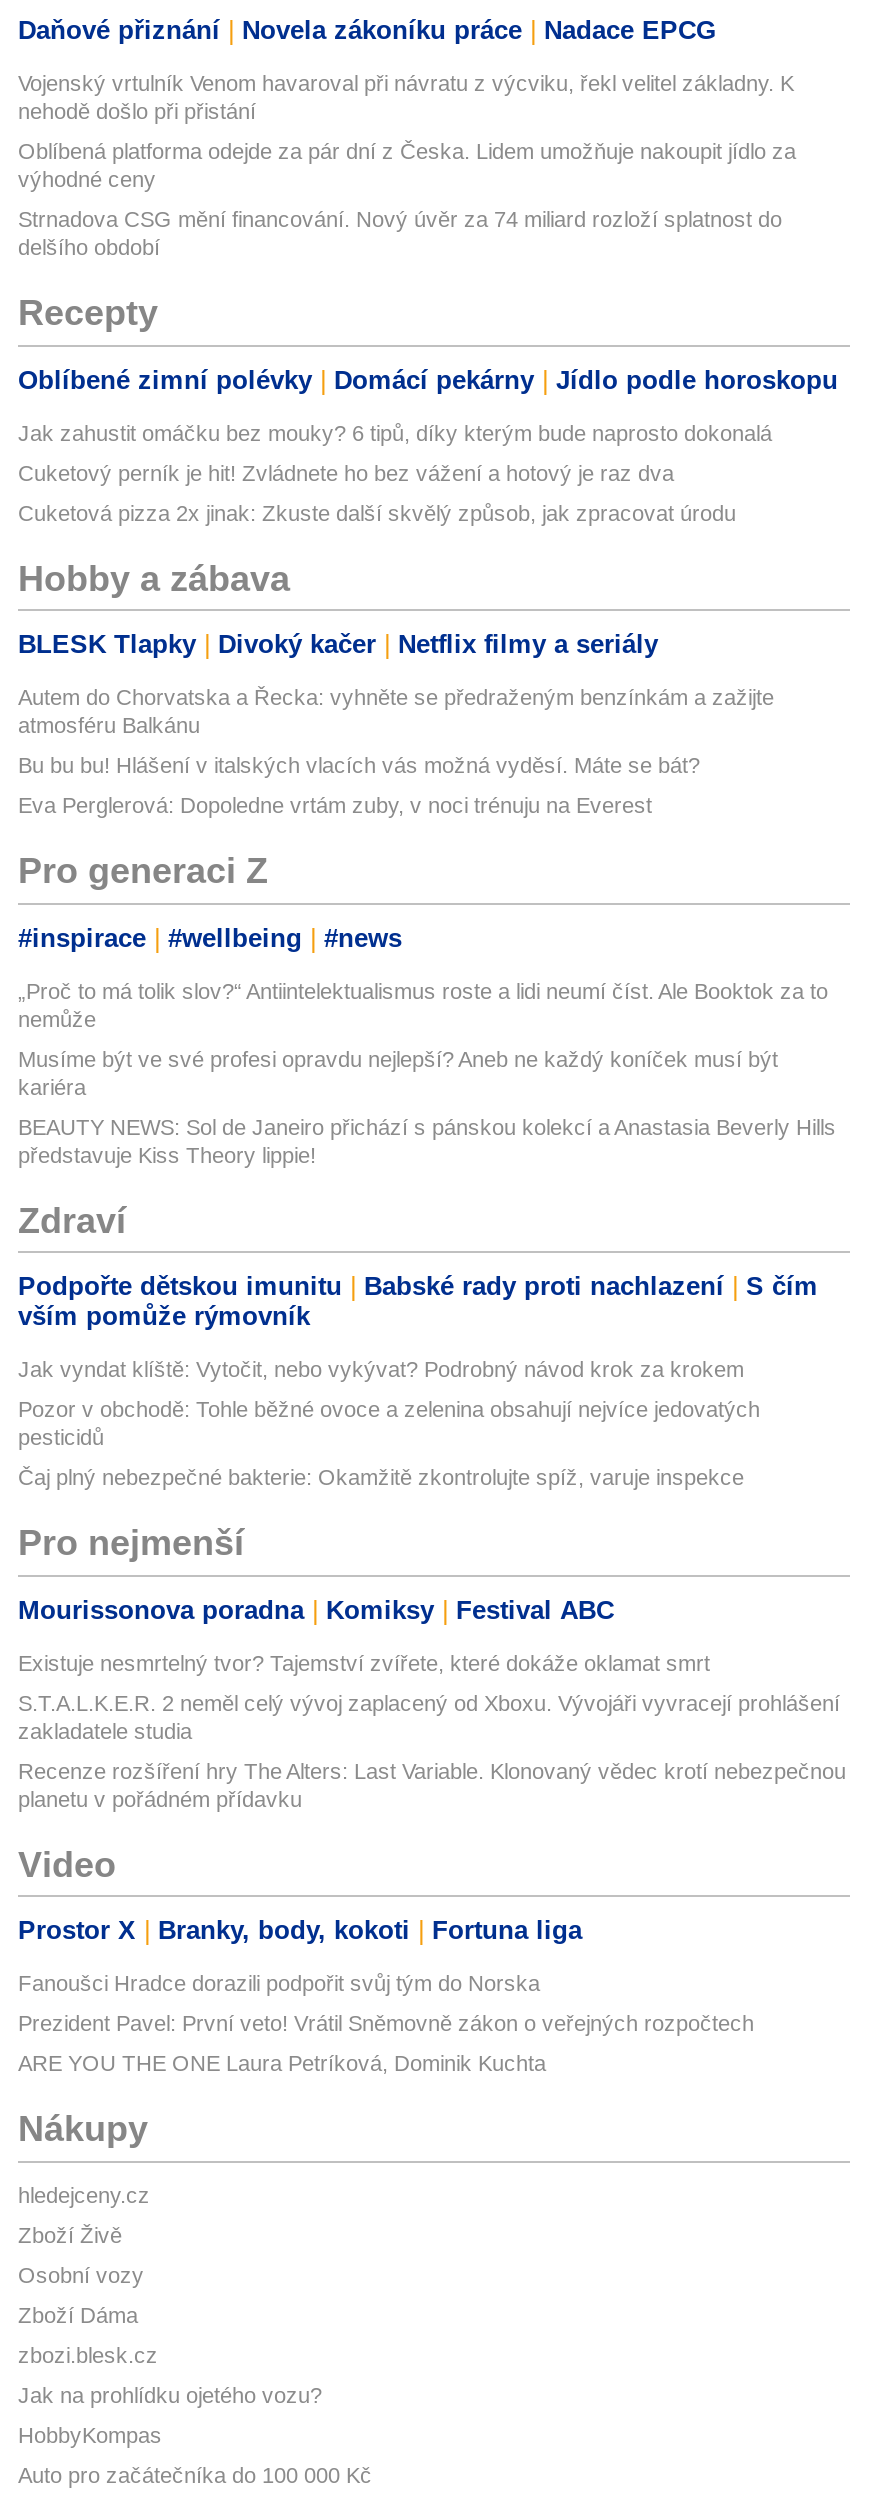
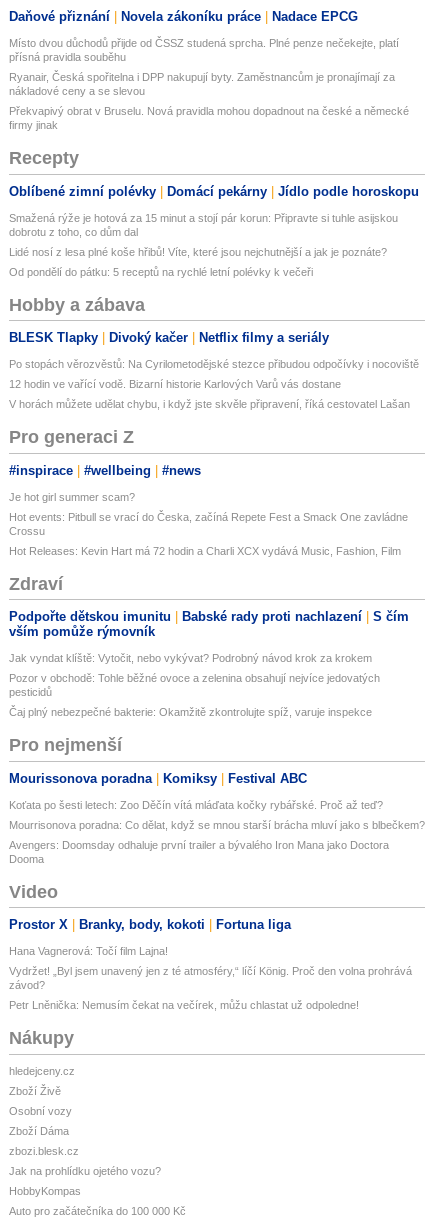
[18,72,794,124] Vojenský vrtulník Venom havaroval při návratu z výcviku, řekl velitel základny. K | nehodě došlo při přistání -> [9,37,399,63] Místo dvou důchodů přijde od ČSSZ studená sprcha. Plné penze nečekejte, platí | přísná pravidla souběhu
[18,140,796,192] Oblíbená platforma odejde za pár dní z Česka. Lidem umožňuje nakoupit jídlo za | výhodné ceny -> [9,71,395,97] Ryanair, Česká spořitelna i DPP nakupují byty. Zaměstnancům je pronajímají za | nákladové ceny a se slevou
[18,208,782,260] Strnadova CSG mění financování. Nový úvěr za 74 miliard rozloží splatnost do | delšího období -> [9,105,409,131] Překvapivý obrat v Bruselu. Nová pravidla mohou dopadnout na české a německé | firmy jinak
[18,421,772,445] Jak zahustit omáčku bez mouky? 6 tipů, díky kterým bude naprosto dokonalá -> [9,212,398,238] Smažená rýže je hotová za 15 minut a stojí pár korun: Připravte si tuhle asijskou | dobrotu z toho, co dům dal
[18,461,674,485] Cuketový perník je hit! Zvládnete ho bez vážení a hotový je raz dva -> [9,246,387,258] Lidé nosí z lesa plné koše hřibů! Víte, které jsou nejchutnější a jak je poznáte?
[18,501,736,525] Cuketová pizza 2x jinak: Zkuste další skvělý způsob, jak zpracovat úrodu -> [9,266,313,278] Od pondělí do pátku: 5 receptů na rychlé letní polévky k večeři
[18,686,774,738] Autem do Chorvatska a Řecka: vyhněte se předraženým benzínkám a zažijte | atmosféru Balkánu -> [9,358,419,370] Po stopách věrozvěstů: Na Cyrilometodějské stezce přibudou odpočívky i nocoviště
[18,754,700,778] Bu bu bu! Hlášení v italských vlacích vás možná vyděsí. Máte se bát? -> [9,378,341,390] 12 hodin ve vařící vodě. Bizarní historie Karlových Varů vás dostane
[18,794,652,818] Eva Perglerová: Dopoledne vrtám zuby, v noci trénuju na Everest -> [9,398,410,410] V horách můžete udělat chybu, i když jste skvěle připravení, říká cestovatel Lašan
[18,979,828,1031] „Proč to má tolik slov?“ Antiintelektualismus roste a lidi neumí číst. Ale Booktok za to | nemůže -> [9,491,135,503] Je hot girl summer scam?
[18,1047,778,1099] Musíme být ve své profesi opravdu nejlepší? Aneb ne každý koníček musí být | kariéra -> [9,511,408,537] Hot events: Pitbull se vrací do Česka, začíná Repete Fest a Smack One zavládne | Crossu
[18,1115,836,1167] BEAUTY NEWS: Sol de Janeiro přichází s pánskou kolekcí a Anastasia Beverly Hills | představuje Kiss Theory lippie! -> [9,545,401,557] Hot Releases: Kevin Hart má 72 hodin a Charli XCX vydává Music, Fashion, Film
[18,1651,710,1675] Existuje nesmrtelný tvor? Tajemství zvířete, které dokáže oklamat smrt -> [9,799,383,811] Koťata po šesti letech: Zoo Děčín vítá mláďata kočky rybářské. Proč až teď?
[18,1691,840,1743] S.T.A.L.K.E.R. 2 neměl celý vývoj zaplacený od Xboxu. Vývojáři vyvracejí prohlášení | zakladatele studia -> [9,819,425,831] Mourrisonova poradna: Co dělat, když se mnou starší brácha mluví jako s blbečkem?
[18,1759,846,1811] Recenze rozšíření hry The Alters: Last Variable. Klonovaný vědec krotí nebezpečnou | planetu v pořádném přídavku -> [9,839,389,865] Avengers: Doomsday odhaluje první trailer a bývalého Iron Mana jako Doctora | Dooma
[18,1972,540,1996] Fanoušci Hradce dorazili podpořit svůj tým do Norska -> [9,945,168,957] Hana Vagnerová: Točí film Lajna!
[18,2012,754,2036] Prezident Pavel: První veto! Vrátil Sněmovně zákon o veřejných rozpočtech -> [9,965,412,991] Vydržet! „Byl jsem unavený jen z té atmosféry,“ líčí König. Proč den volna prohrává | závod?
[18,2052,546,2076] ARE YOU THE ONE Laura Petríková, Dominik Kuchta -> [9,999,359,1011] Petr Lněnička: Nemusím čekat na večírek, můžu chlastat už odpoledne!

